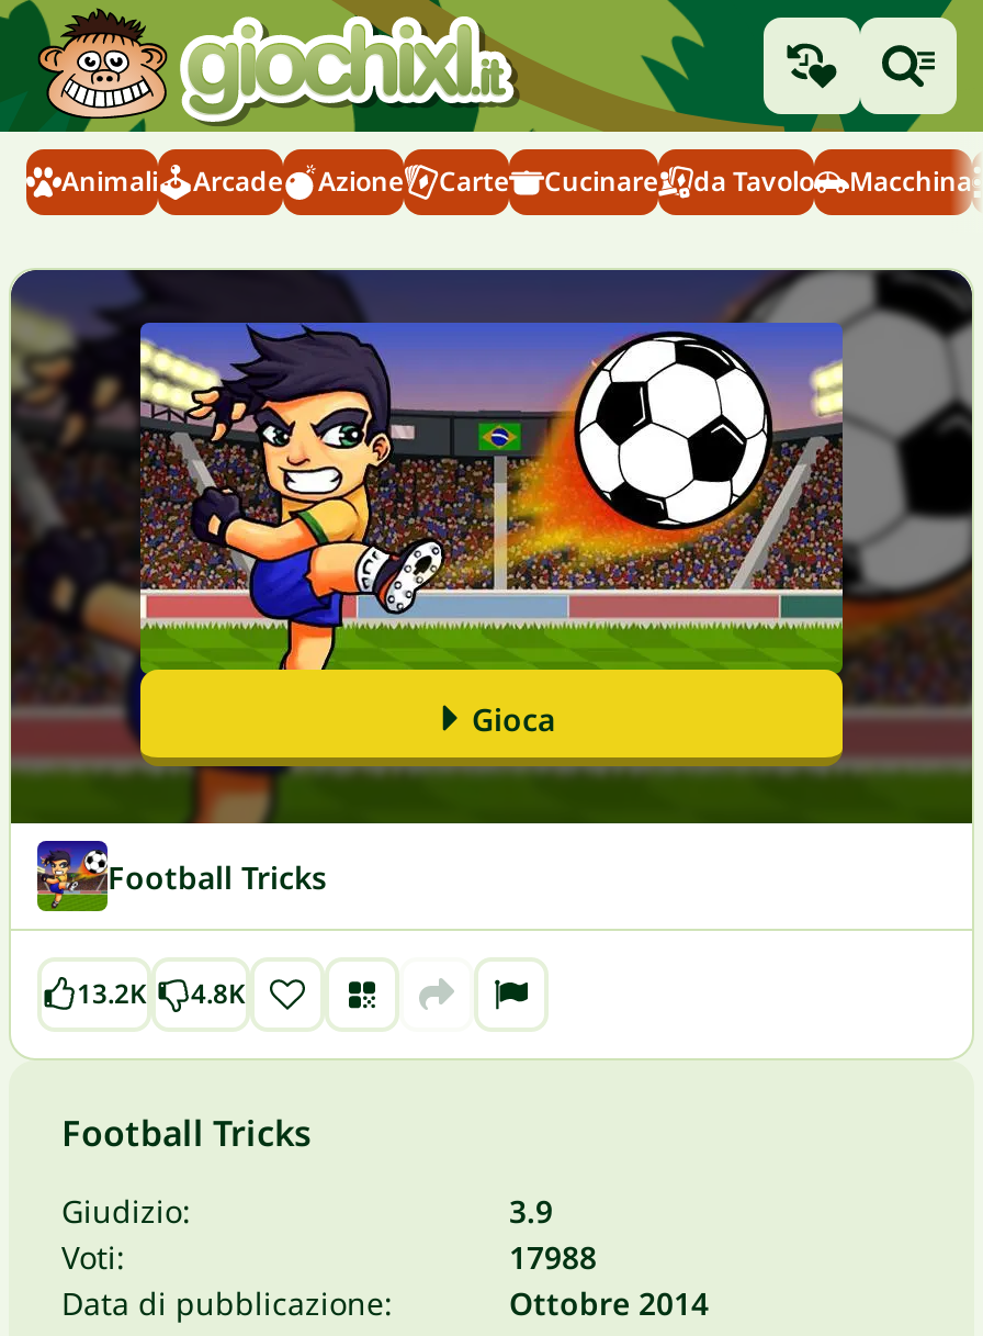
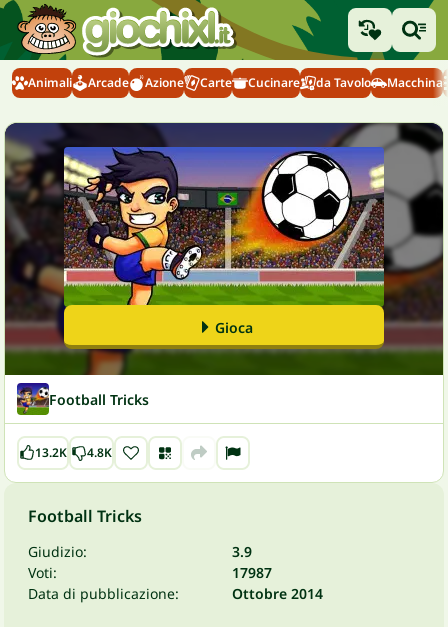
[509,1236,597,1278] 17988 -> [232,563,272,582] 17987

